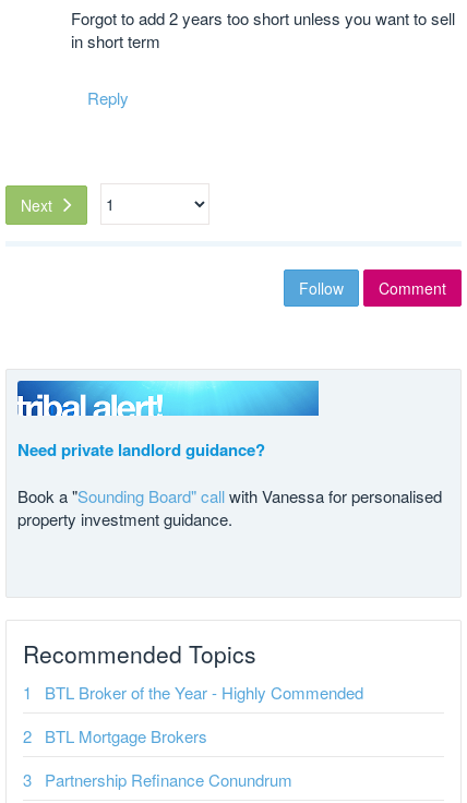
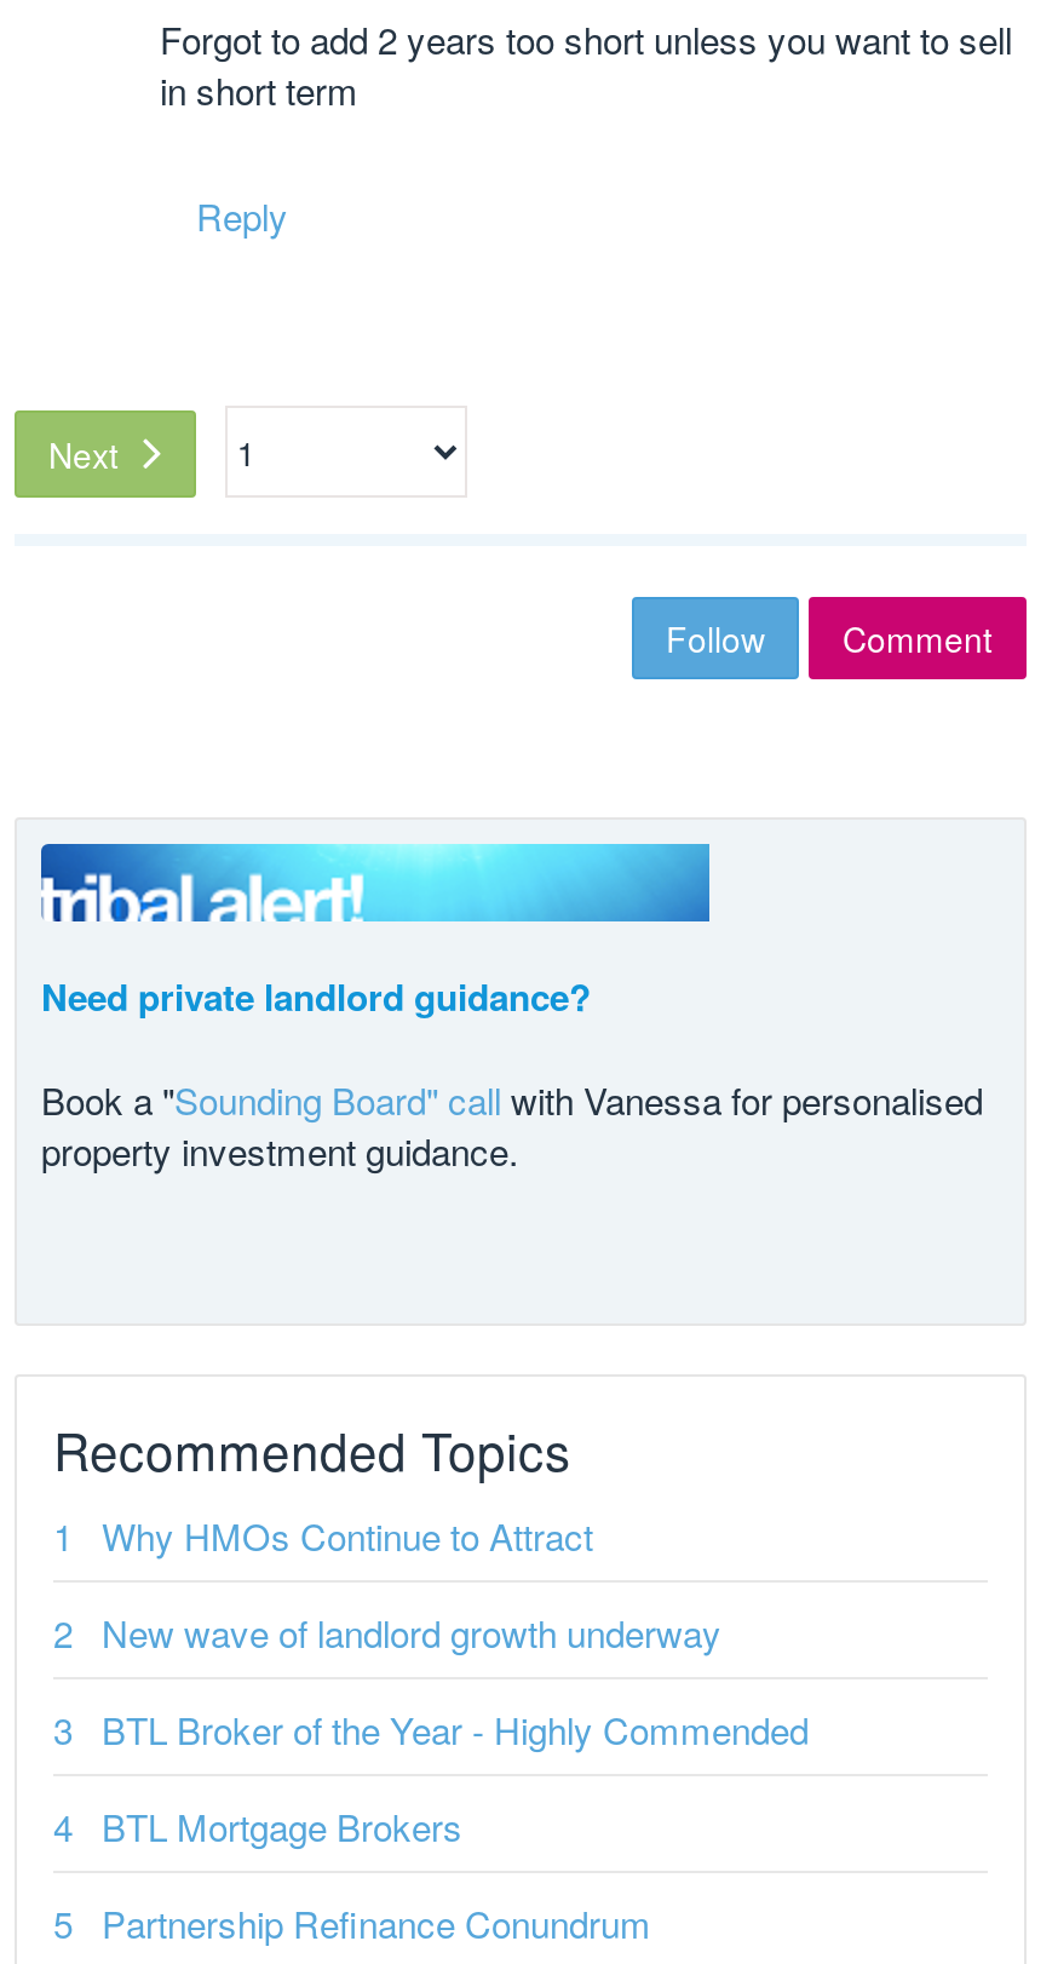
none -> [102,1510,721,1658] Why HMOs Continue to Attract | New wave of landlord growth underway

